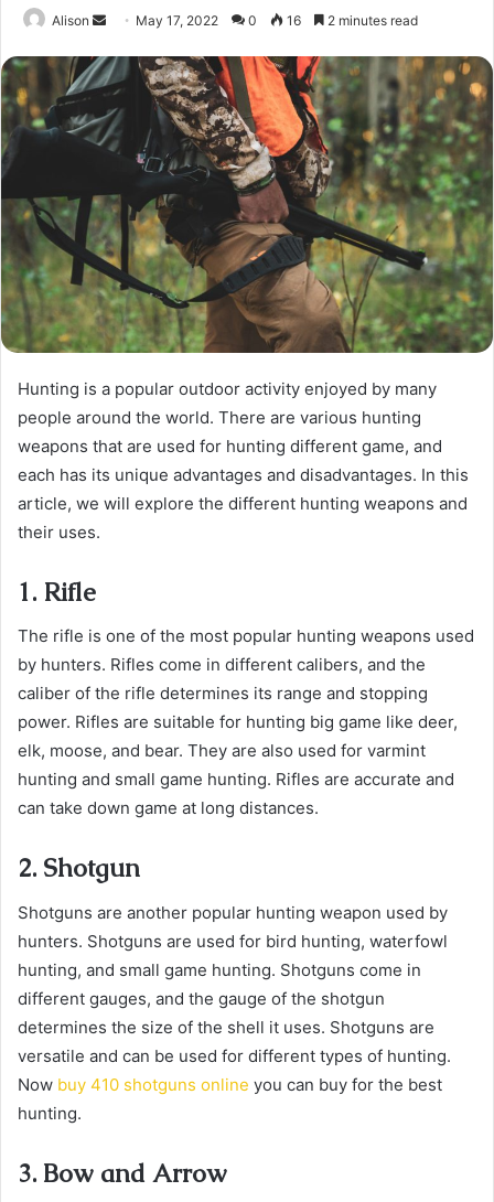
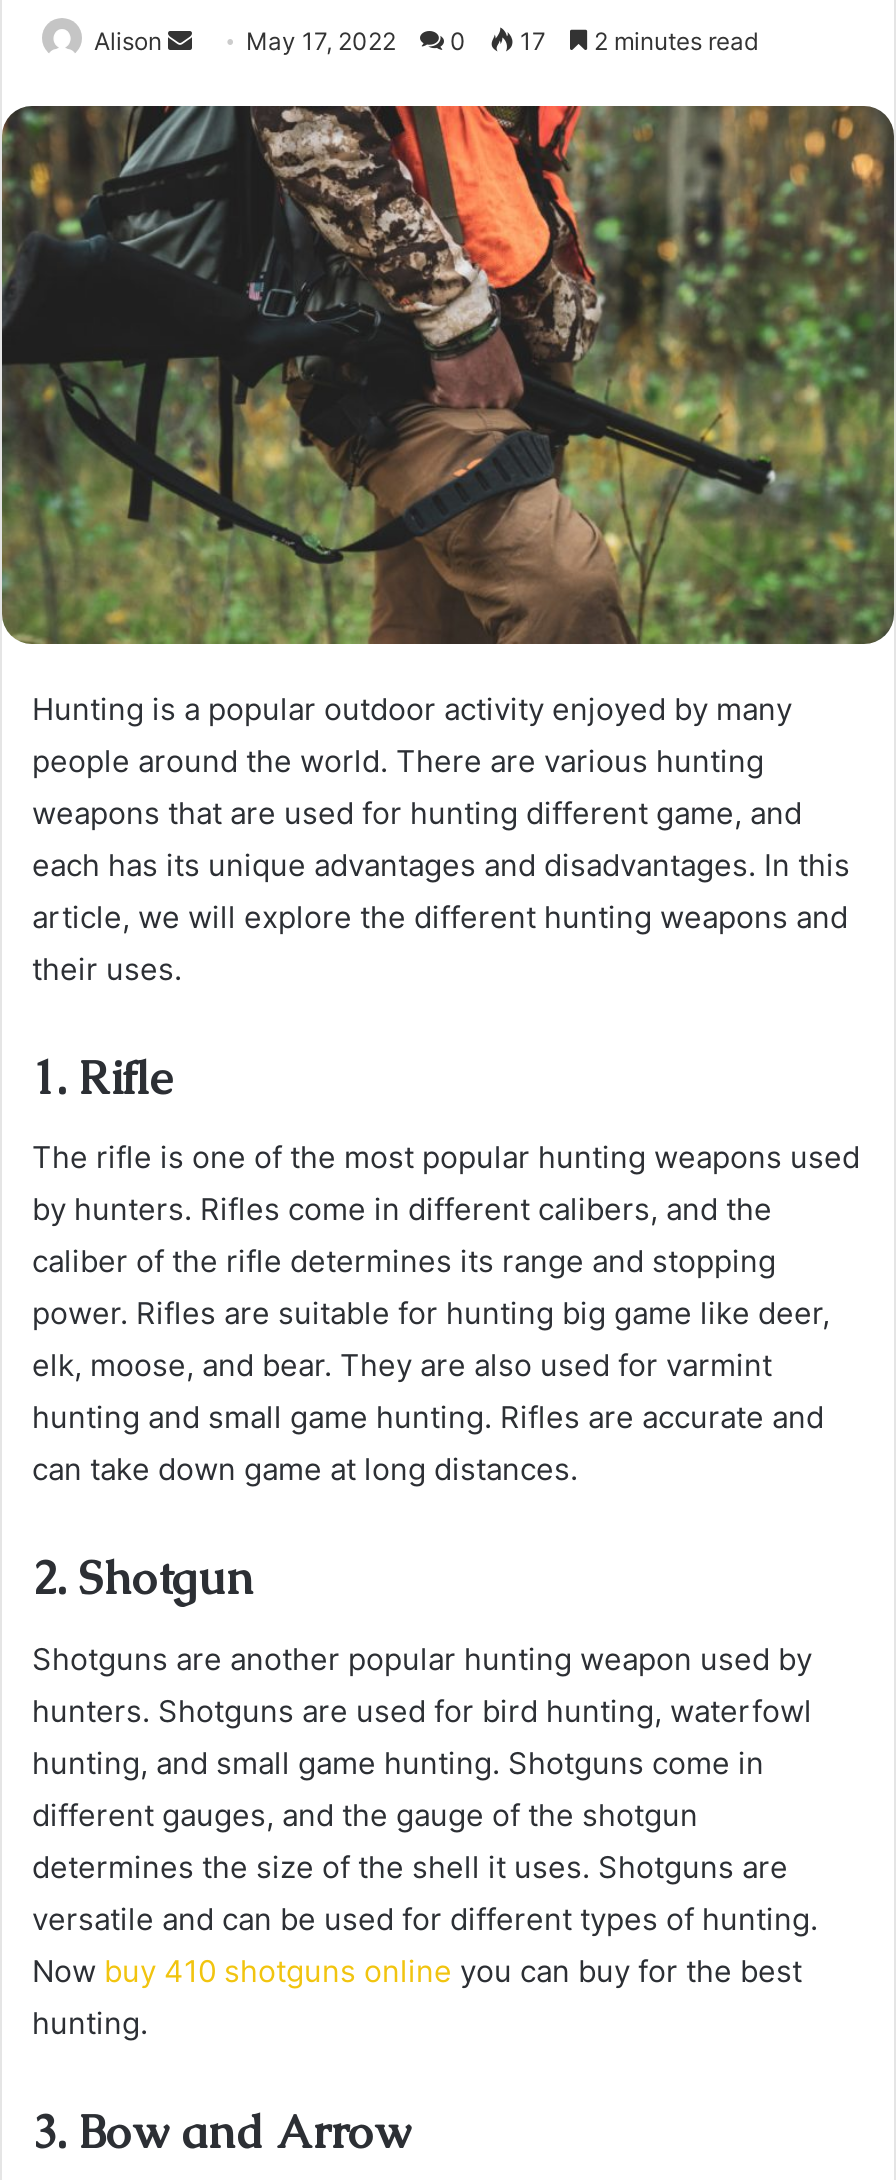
[283,12,301,28] 16 -> [514,26,546,56] 17

